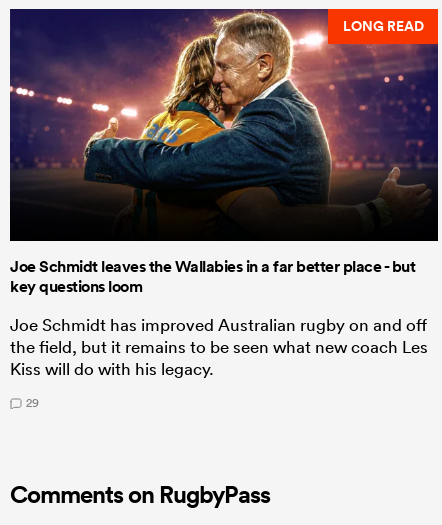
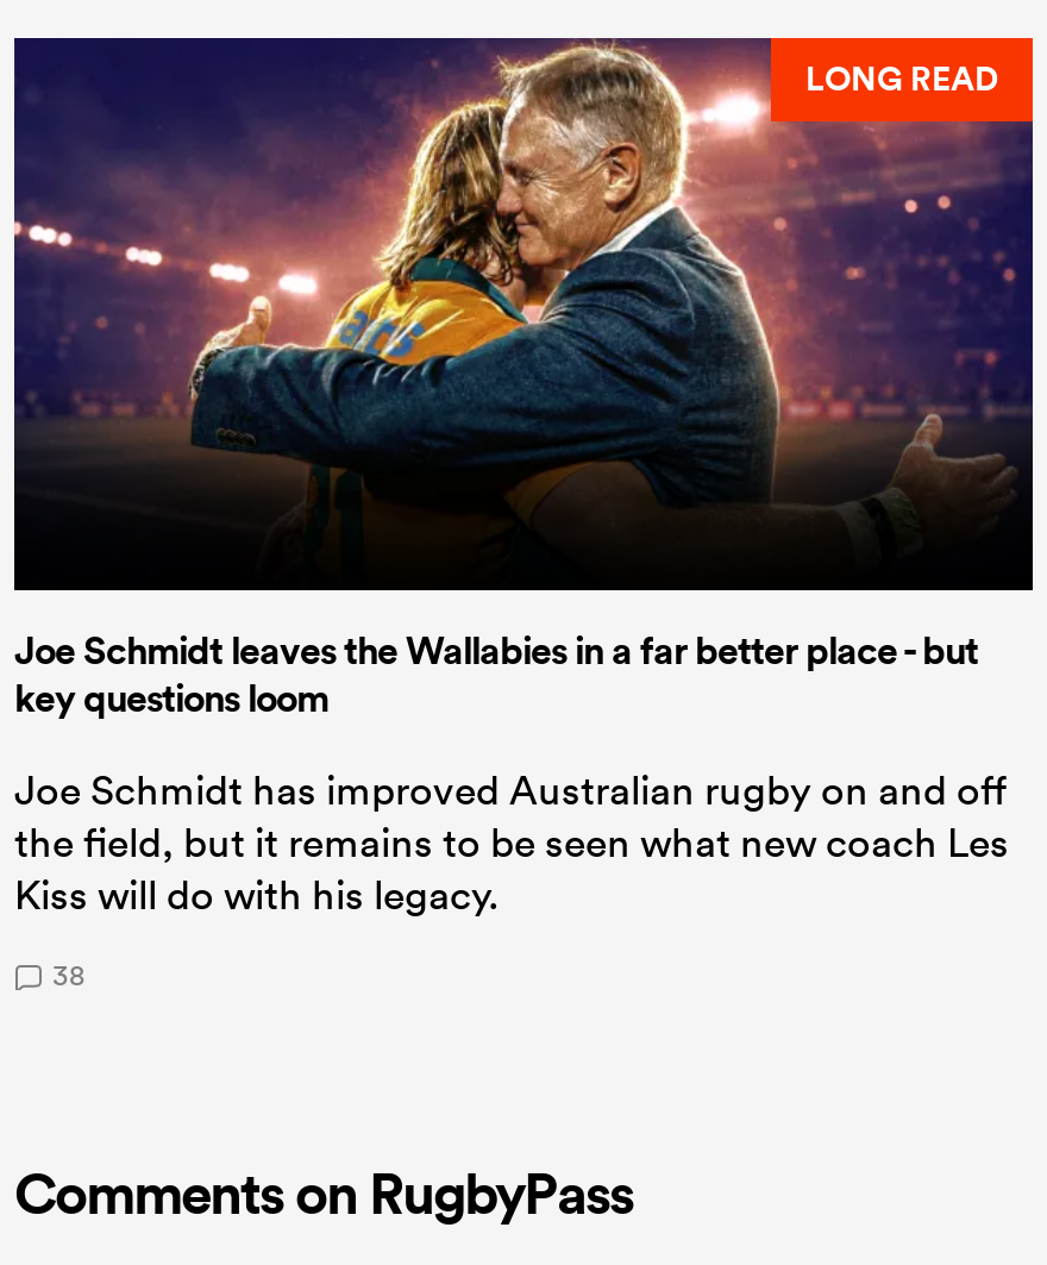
[26,394,39,411] 29 -> [52,954,86,995] 38

